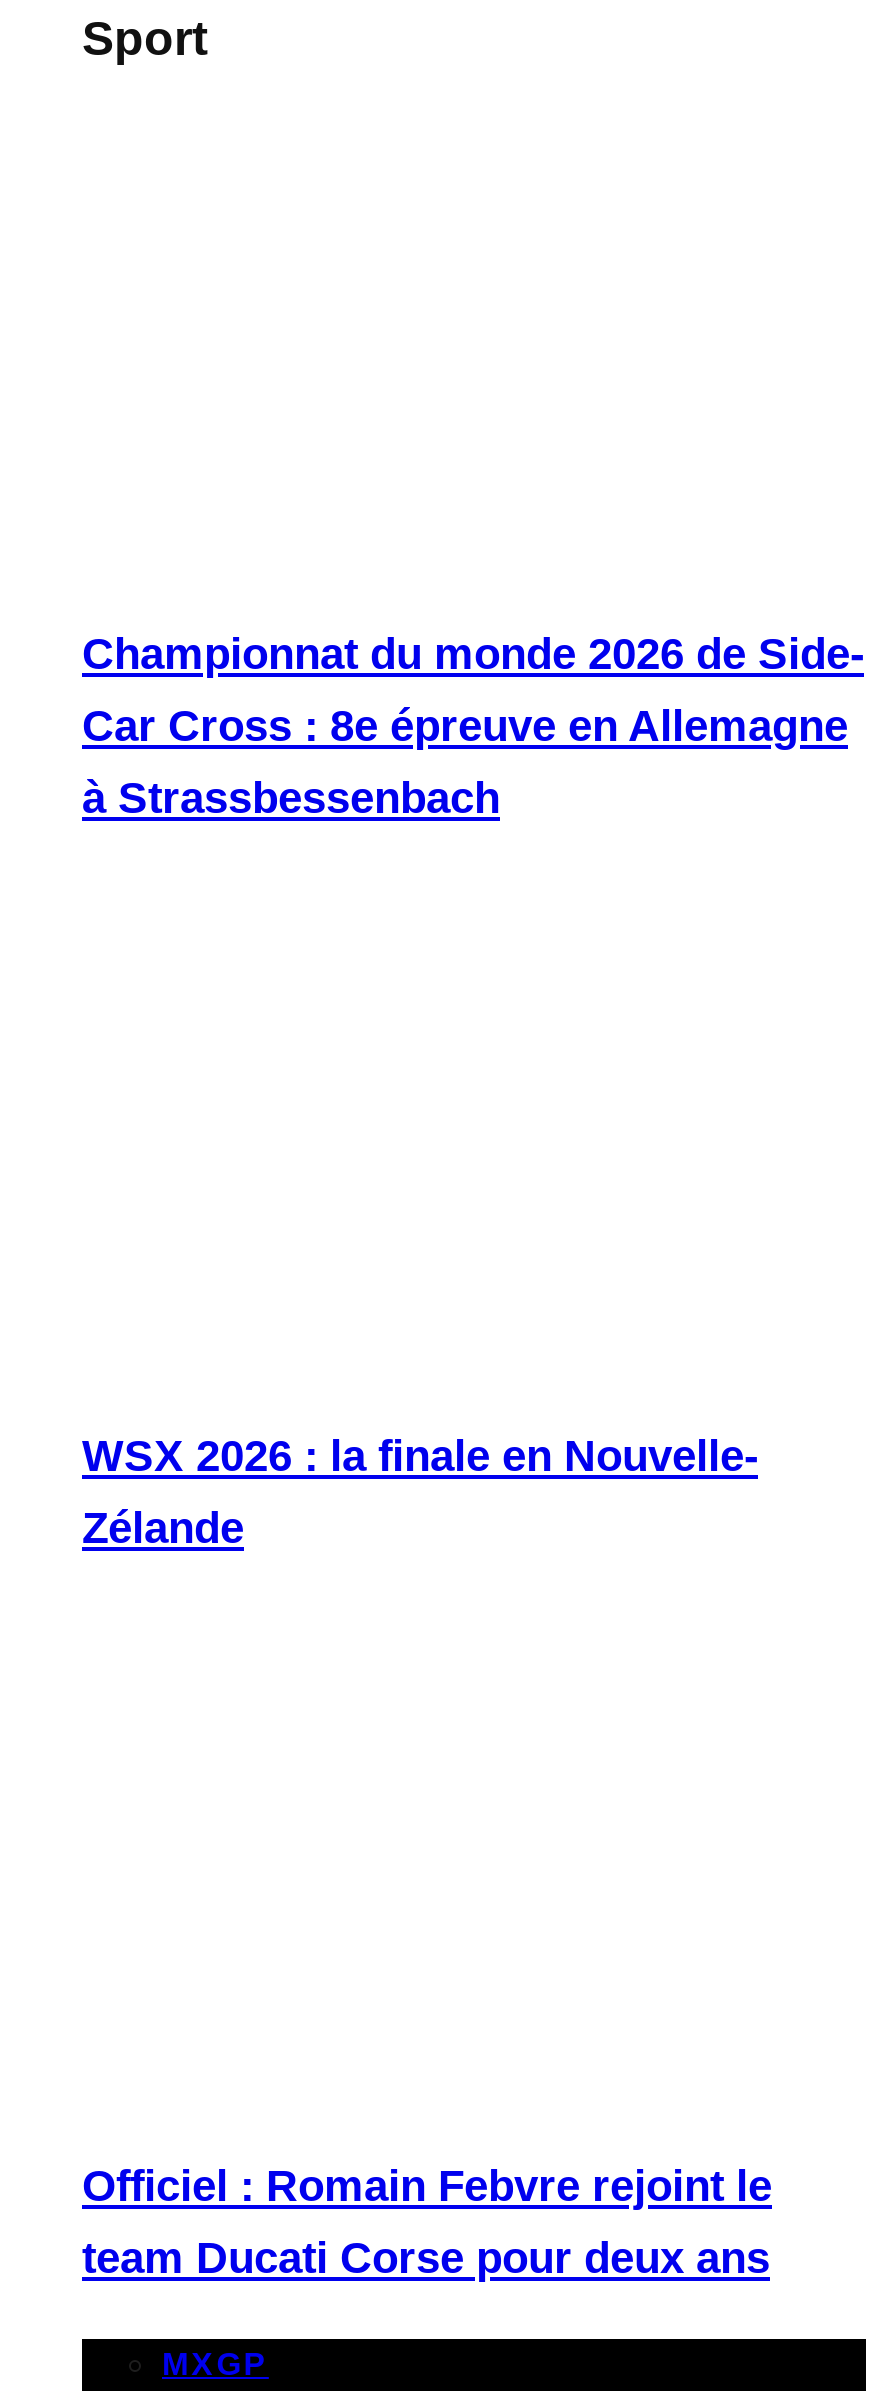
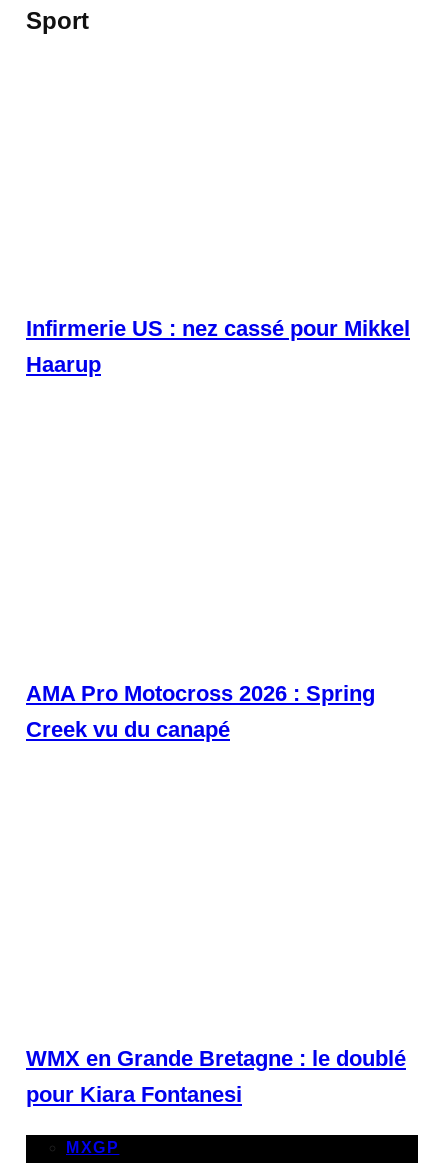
[82,629,864,823] Championnat du monde 2026 de Side- | Car Cross : 8e épreuve en Allemagne | à Strassbessenbach -> [26,316,410,377] Infirmerie US : nez cassé pour Mikkel | Haarup
[82,1431,758,1553] WSX 2026 : la finale en Nouvelle- | Zélande -> [26,681,375,742] AMA Pro Motocross 2026 : Spring | Creek vu du canapé
[82,2161,772,2283] Officiel : Romain Febvre rejoint le | team Ducati Corse pour deux ans -> [26,1046,406,1107] WMX en Grande Bretagne : le doublé | pour Kiara Fontanesi

